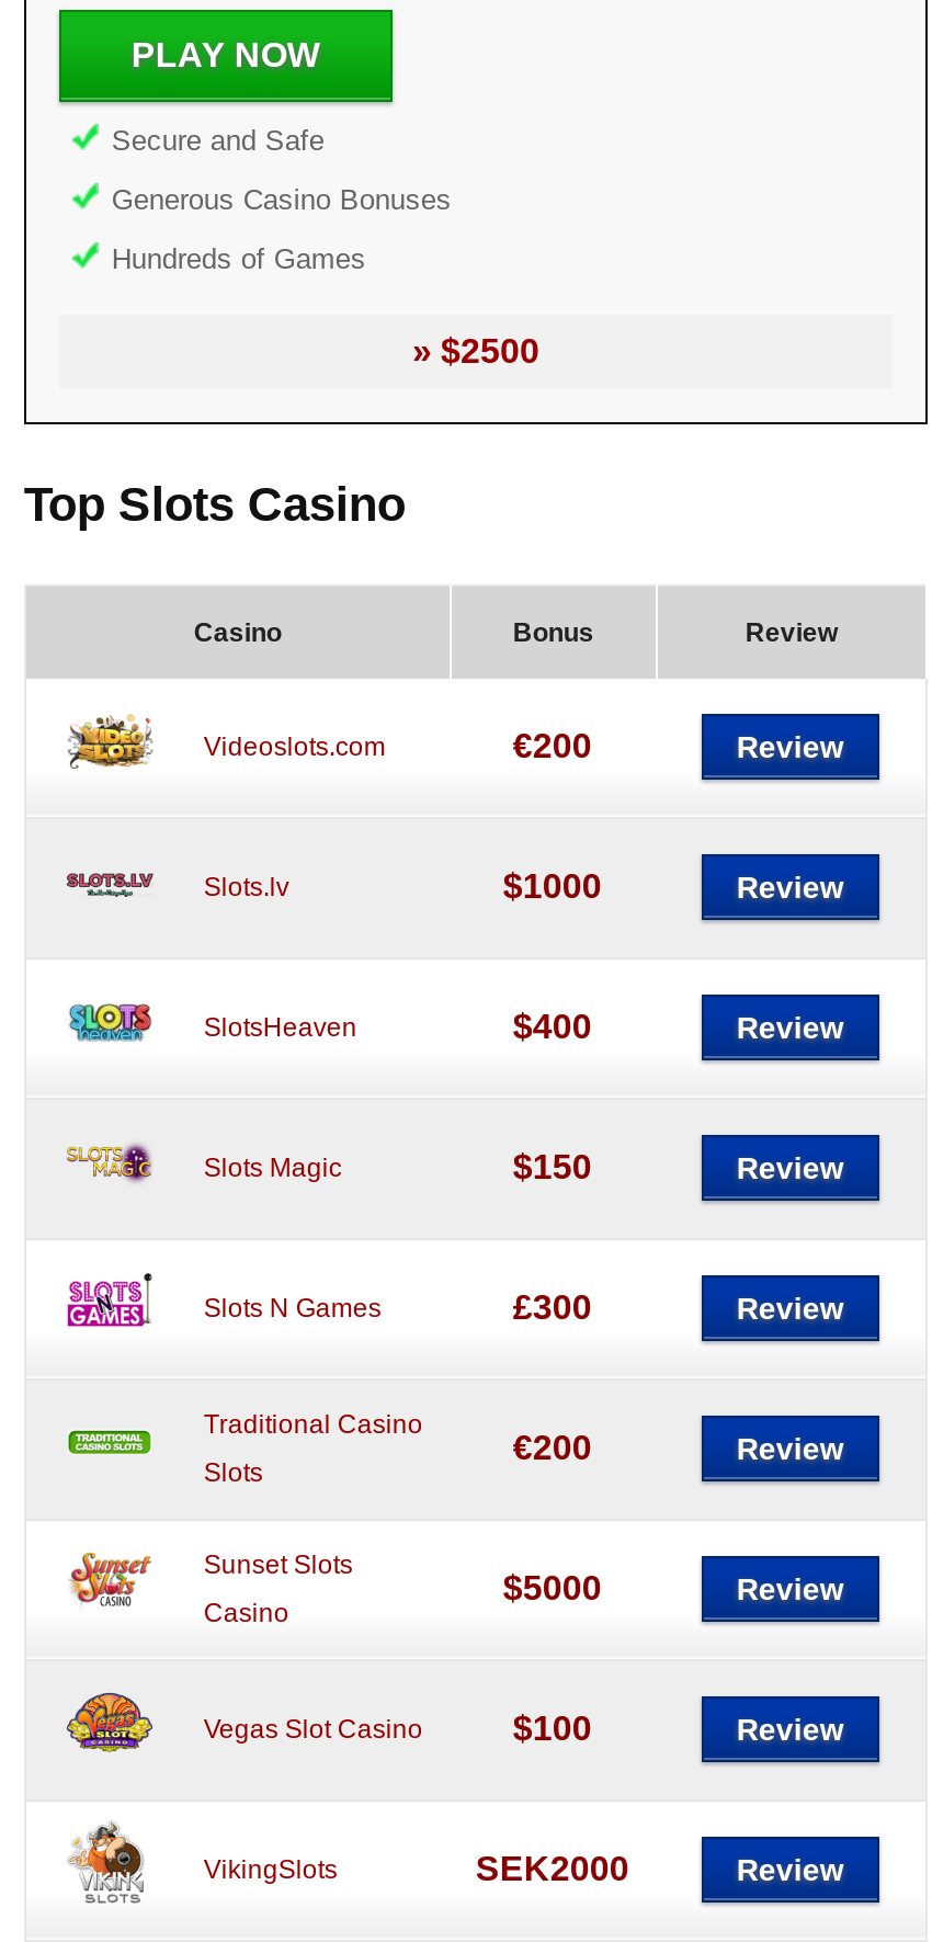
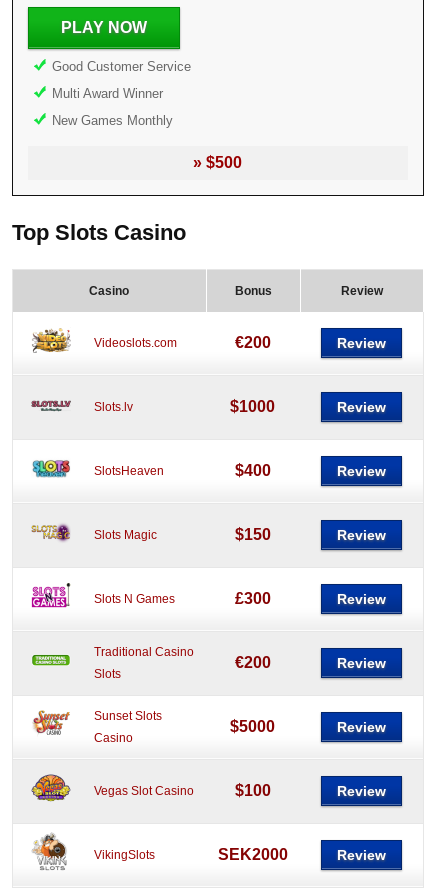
[112,124,324,157] Secure and Safe -> [52,59,191,74] Good Customer Service
[112,183,452,216] Generous Casino Bonuses -> [52,86,163,101] Multi Award Winner
[112,242,366,275] Hundreds of Games -> [52,113,173,128] New Games Monthly
[412,332,539,370] » $2500 -> [193,154,242,171] » $500

